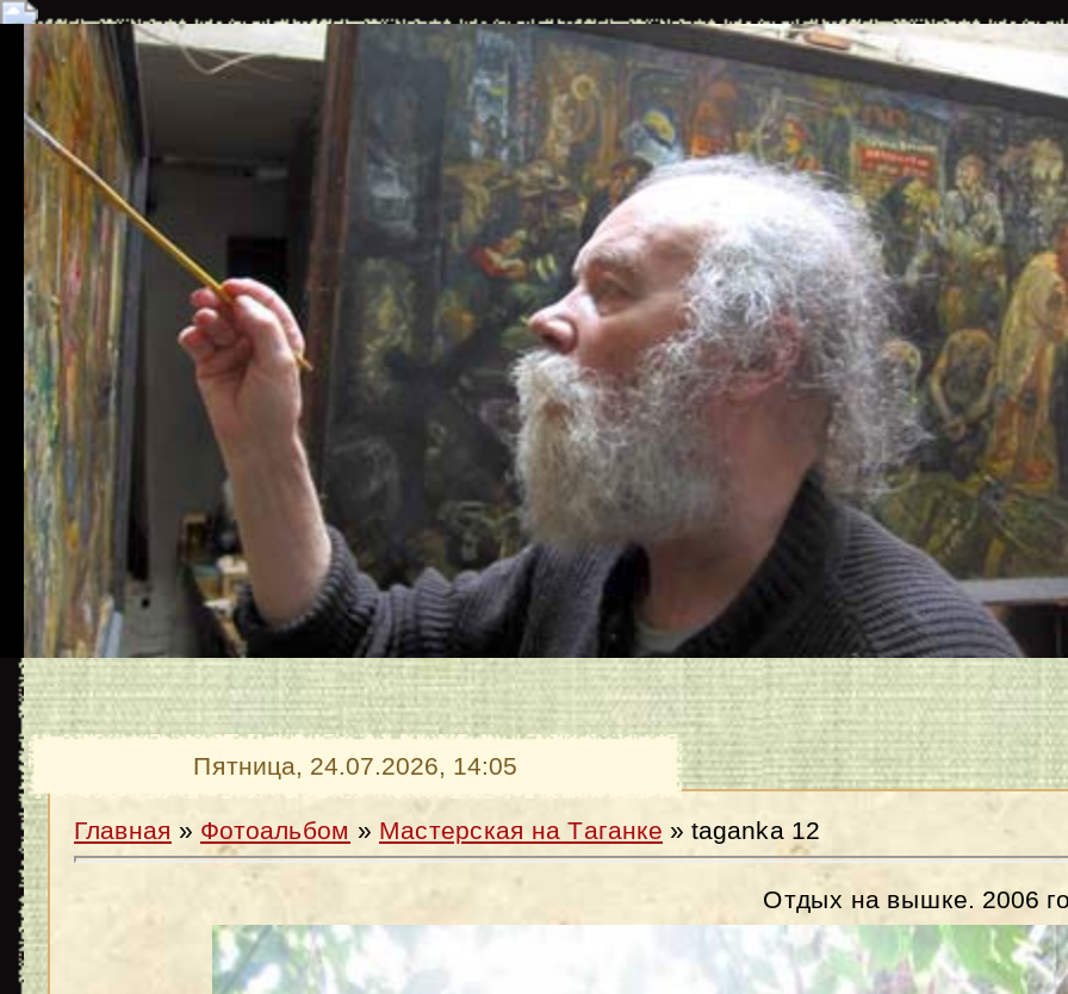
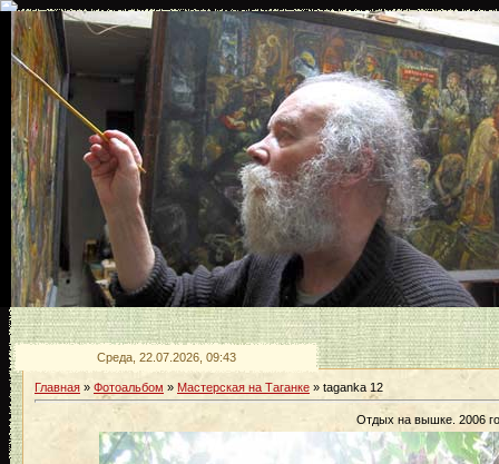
[193,751,517,779] Пятница, 24.07.2026, 14:05 -> [96,351,236,364] Среда, 22.07.2026, 09:43

